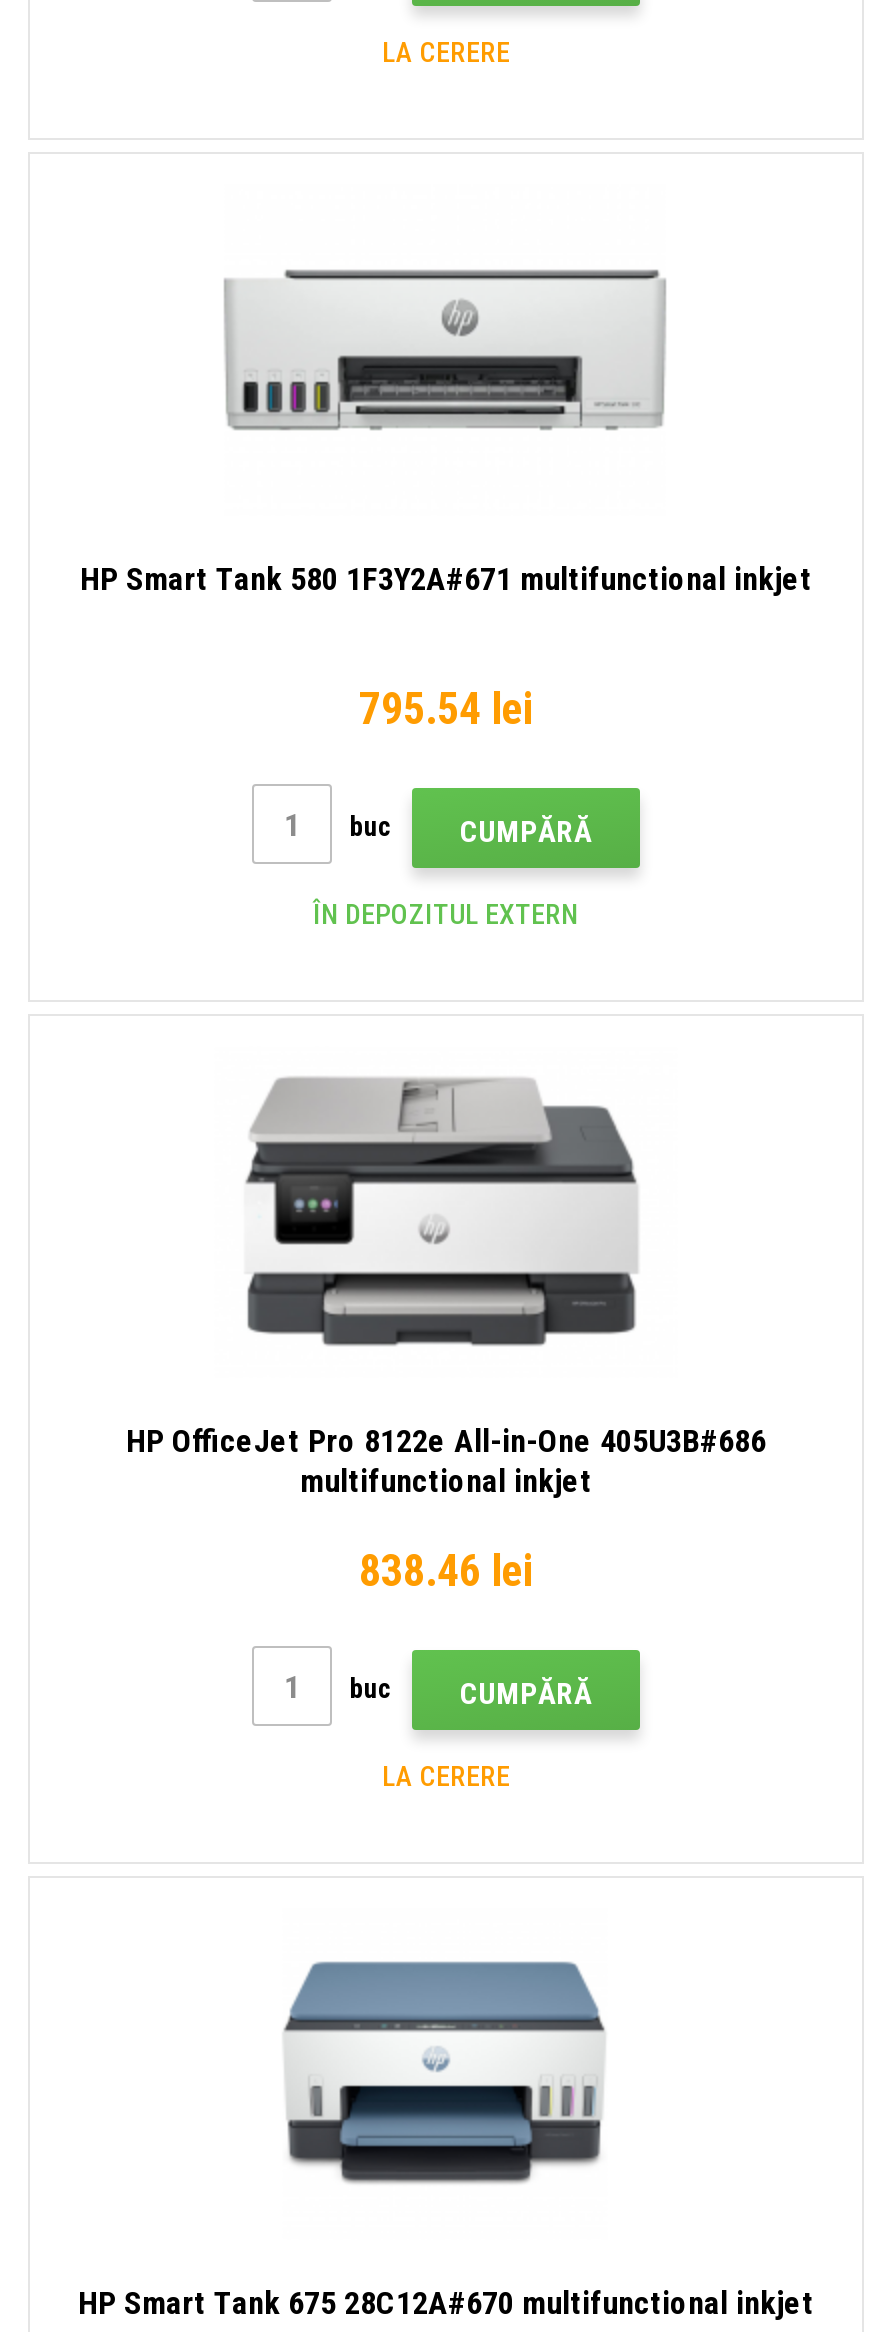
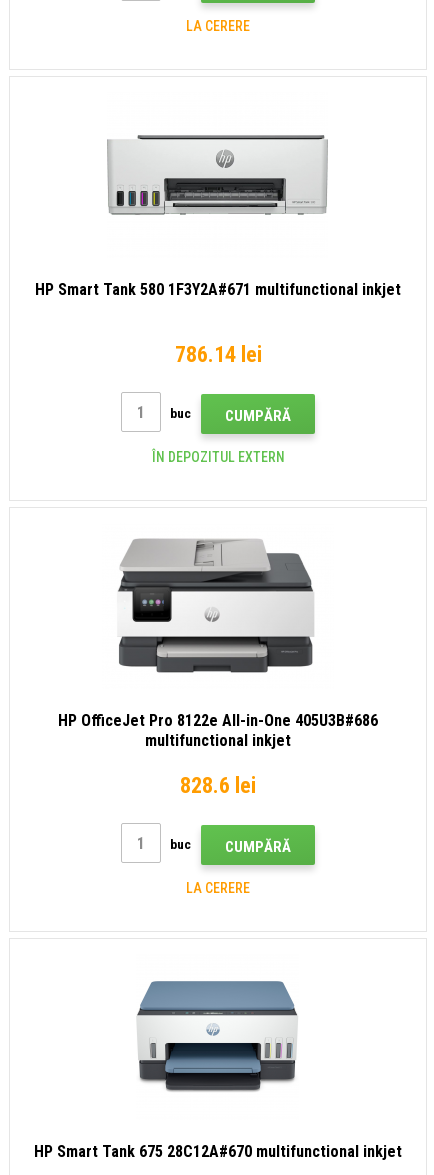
[359,684,533,734] 795.54 lei -> [174,342,261,367] 786.14 lei
[359,1546,533,1596] 838.46 lei -> [180,773,256,798] 828.6 lei

